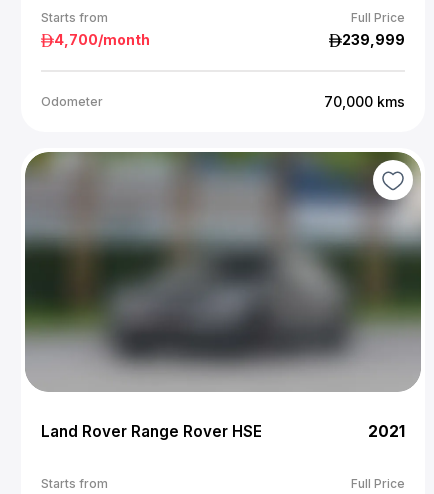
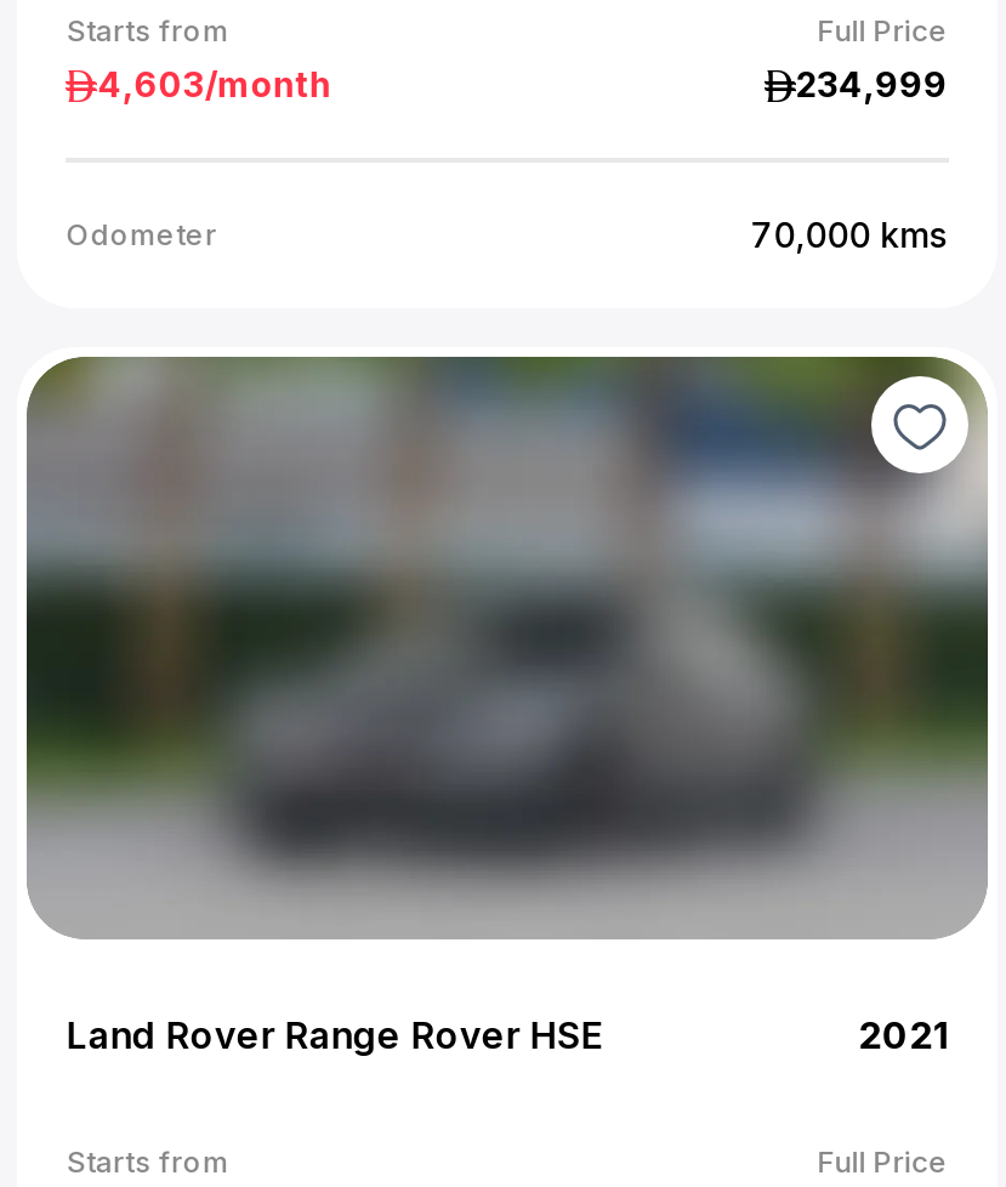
[54,31,150,48] 4,700/month -> [98,63,331,104] 4,603/month
[342,31,405,48] 239,999 -> [795,63,948,104] 234,999

